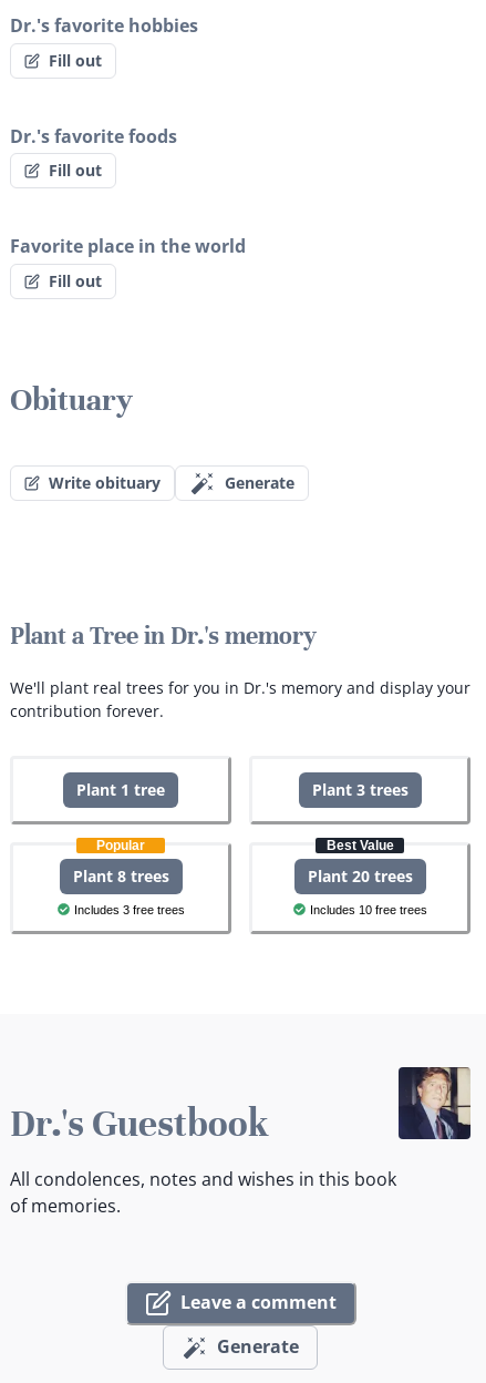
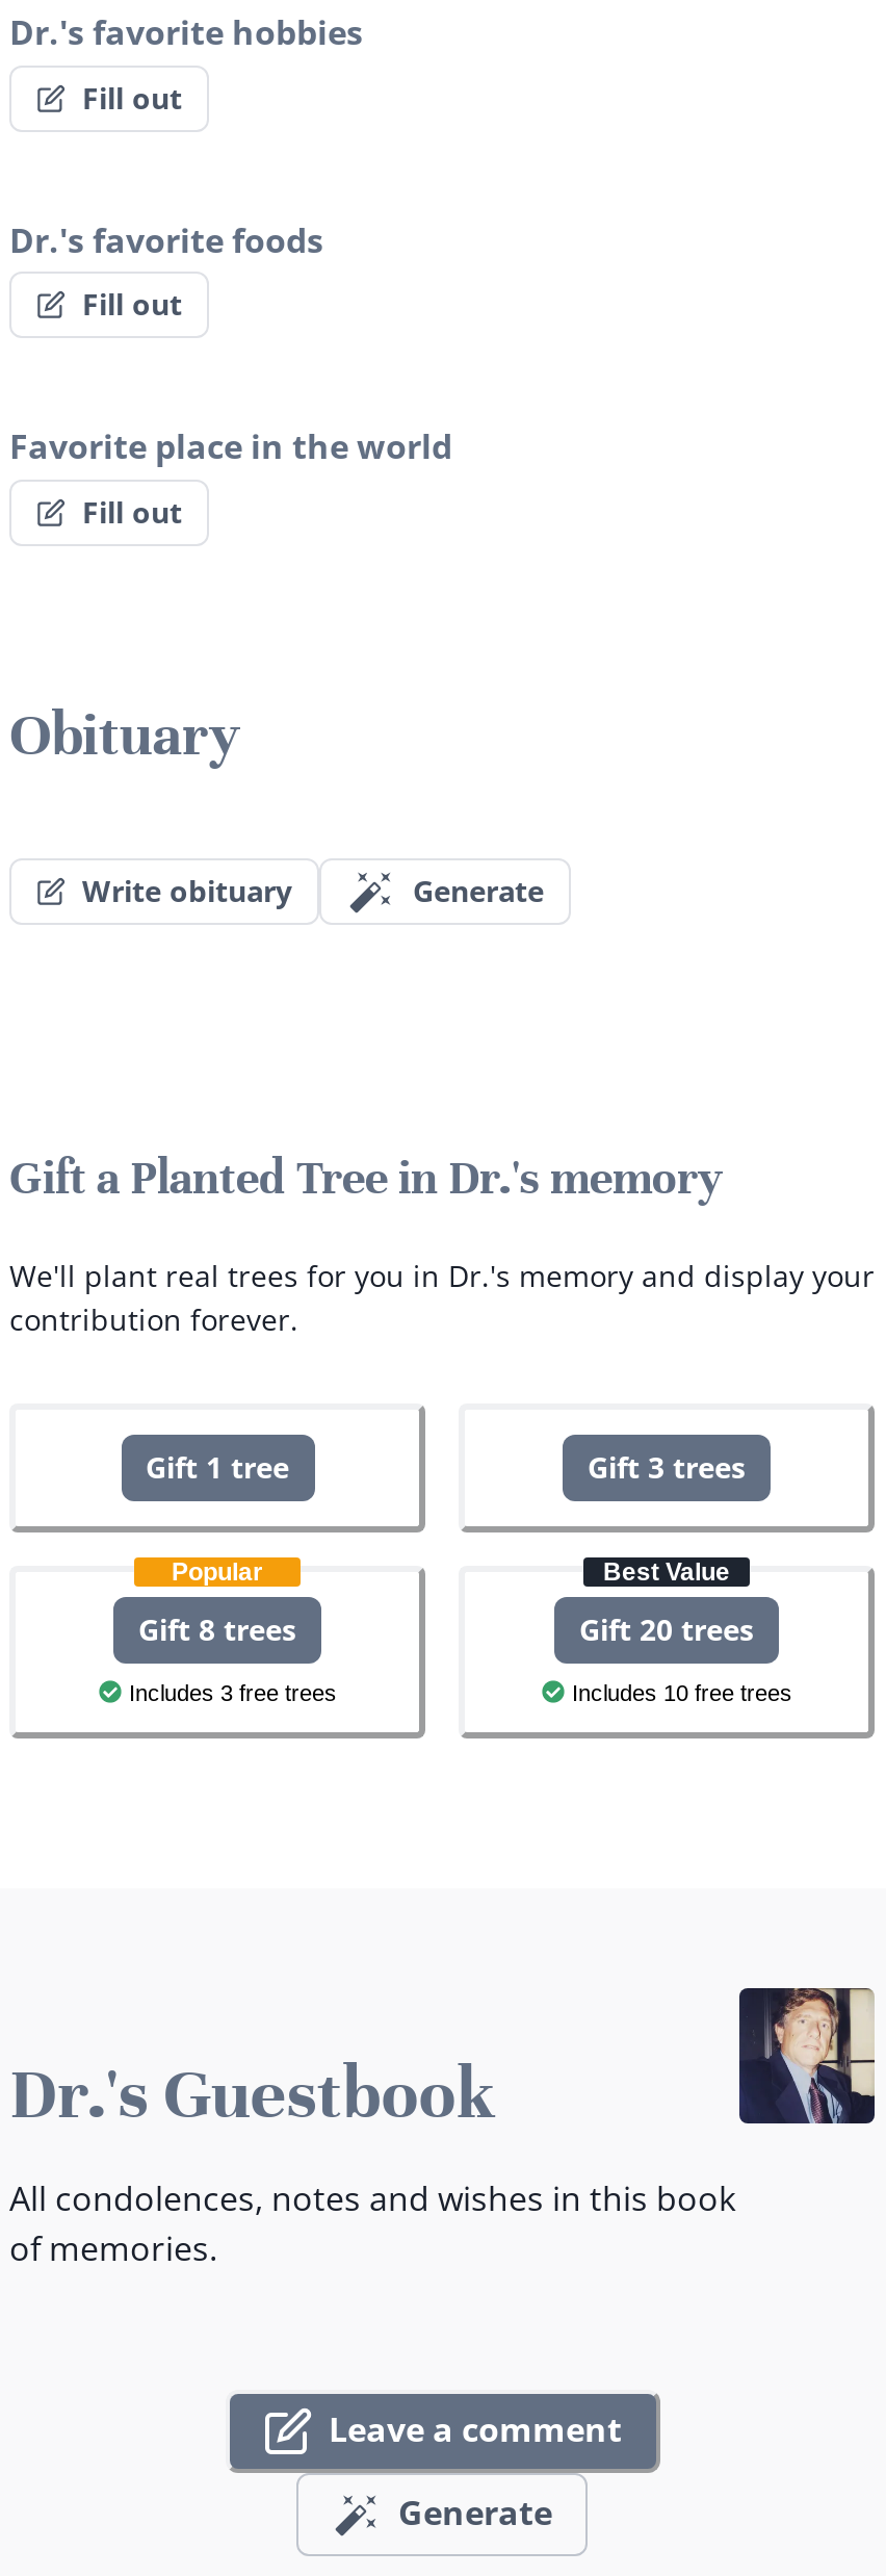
[10,620,317,650] Plant a Tree in Dr.'s memory -> [9,1149,723,1205] Gift a Planted Tree in Dr.'s memory
[76,778,165,800] Plant 1 tree -> [146,1446,289,1486] Gift 1 tree
[312,778,408,800] Plant 3 trees -> [588,1446,746,1486] Gift 3 trees
[73,865,169,886] Plant 8 trees -> [138,1608,296,1648] Gift 8 trees
[307,865,412,886] Plant 20 trees -> [579,1608,754,1648] Gift 20 trees

